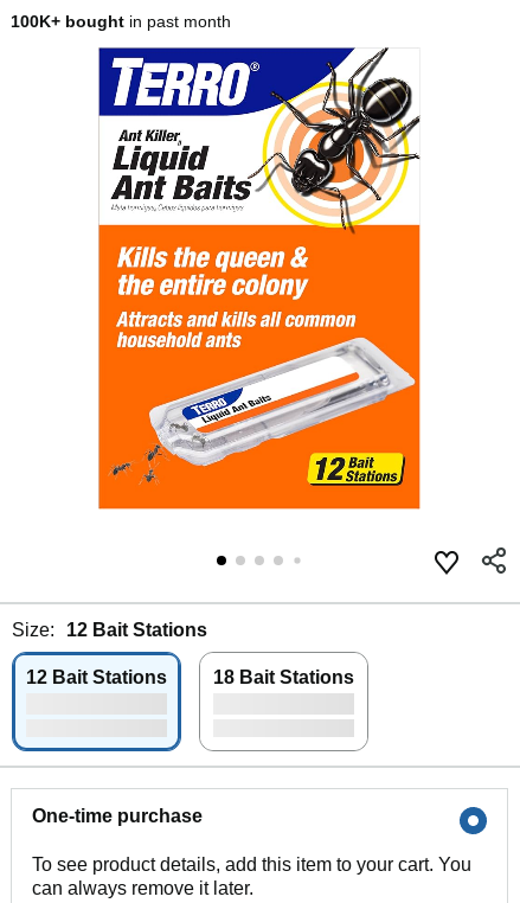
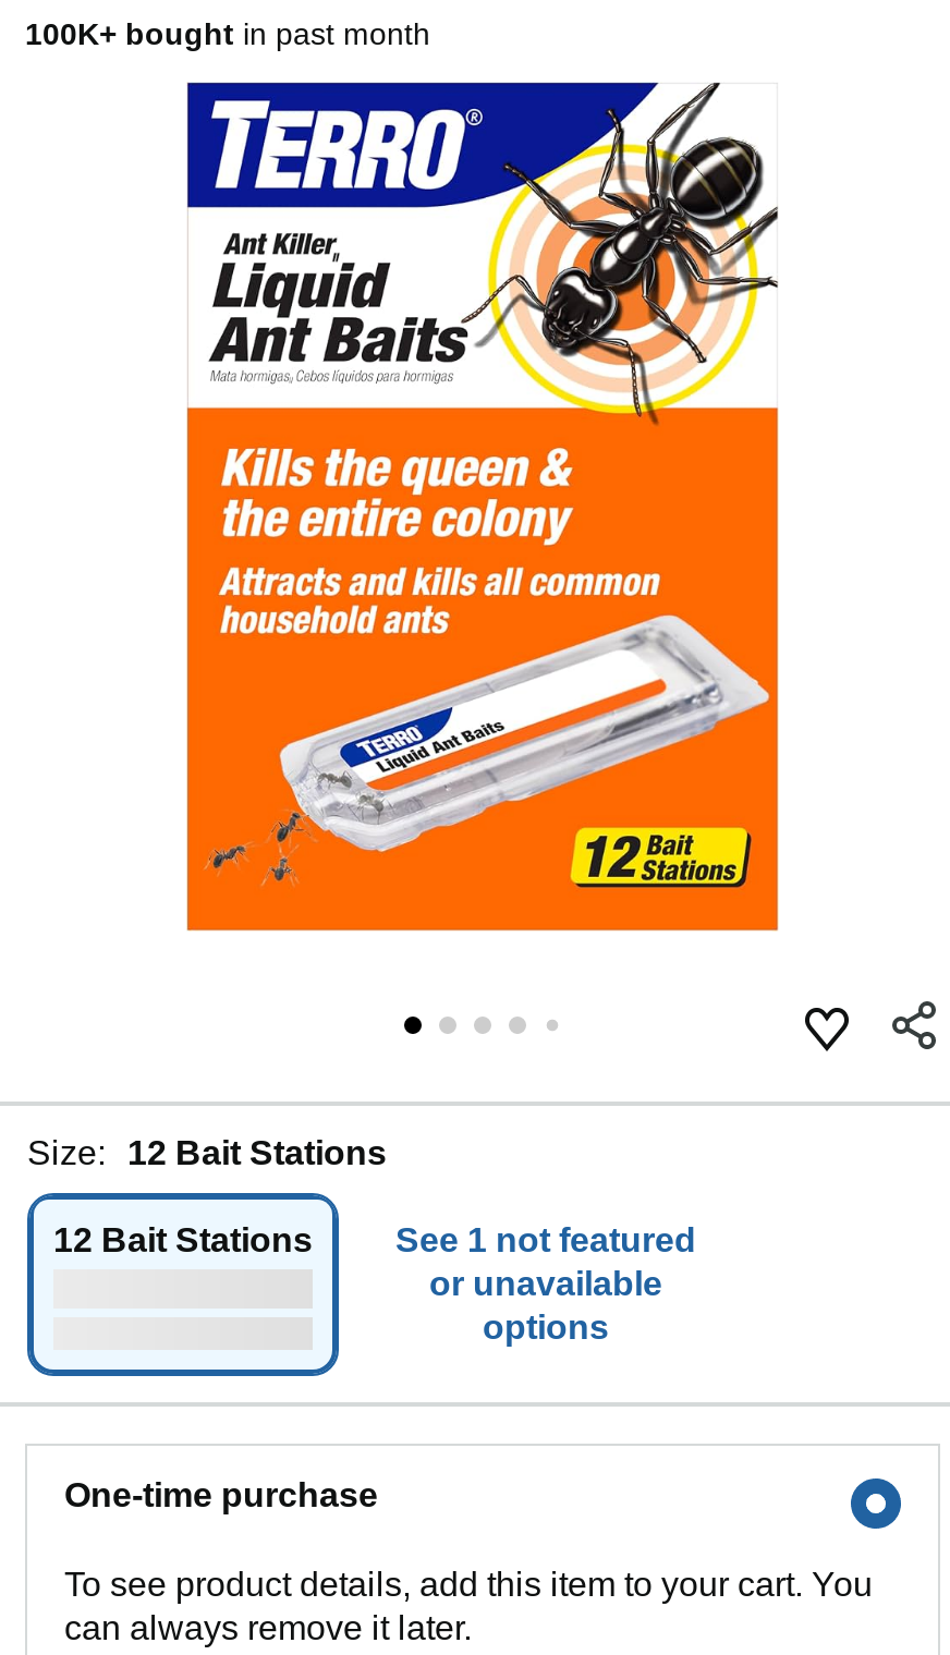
[213,667,354,687] 18 Bait Stations -> [395,1222,696,1346] See 1 not featured | or unavailable | options

